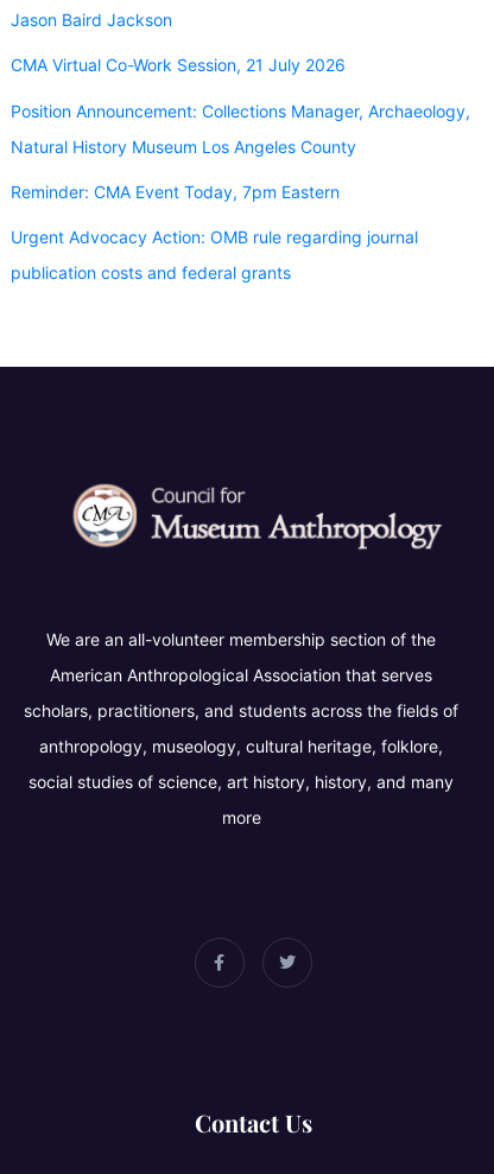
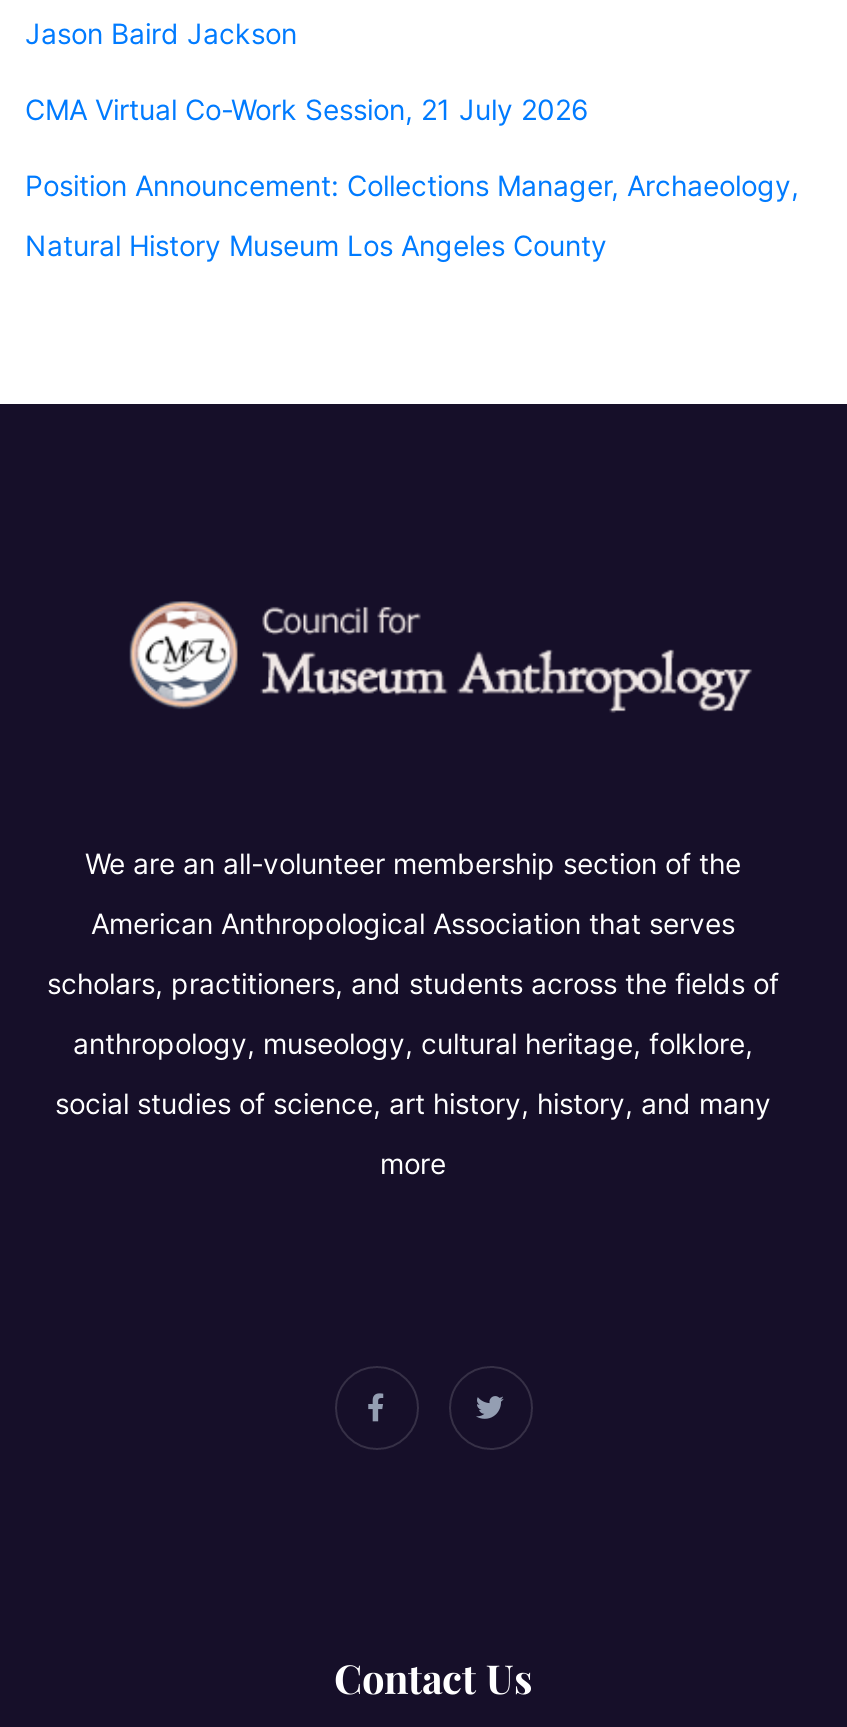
[11,182,418,283] Reminder: CMA Event Today, 7pm Eastern | Urgent Advocacy Action: OMB rule regarding journal | publication costs and federal grants -> none

